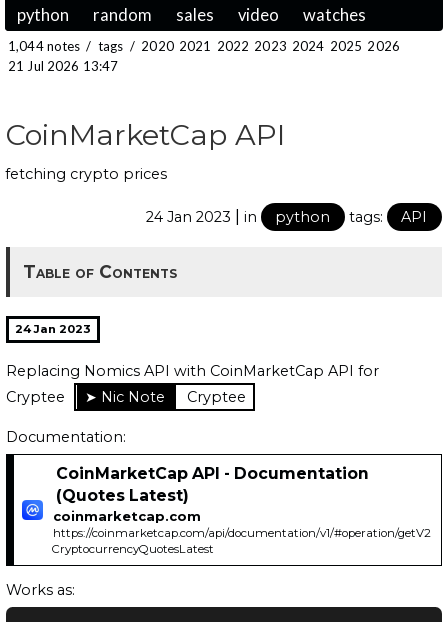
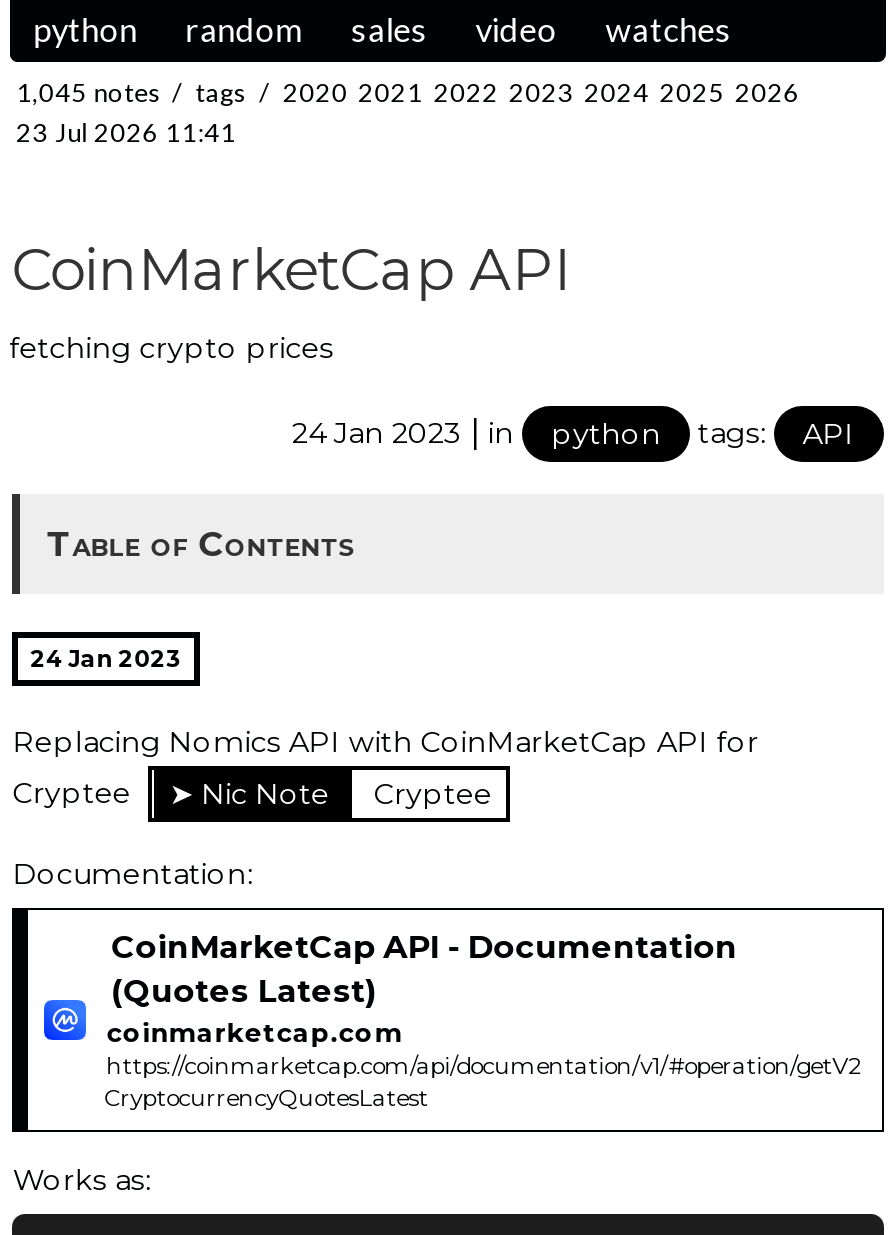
[8,38,400,54] 1,044 notes / tags / 2020 2021 2022 2023 2024 2025 2026 -> [16,76,800,108] 1,045 notes / tags / 2020 2021 2022 2023 2024 2025 2026
[8,58,118,74] 21 Jul 2026 13:47 -> [16,116,236,148] 23 Jul 2026 11:41

